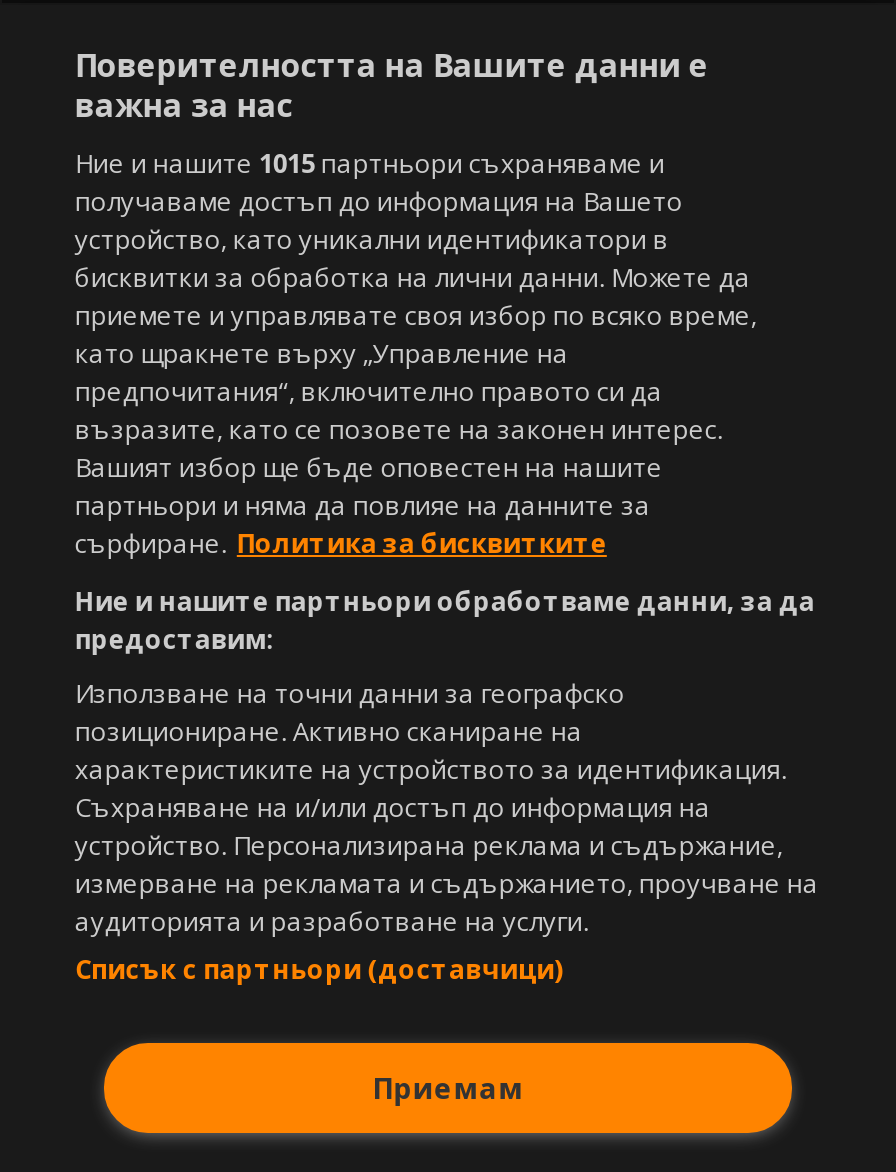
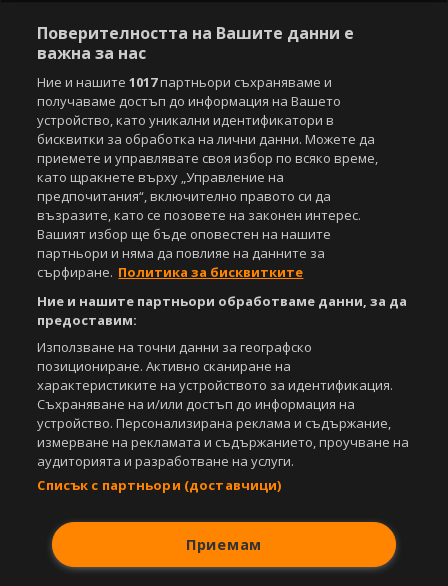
[75,145,665,181] Ние и нашите 1015 партньори съхраняваме и -> [37,73,332,91] Ние и нашите 1017 партньори съхраняваме и

